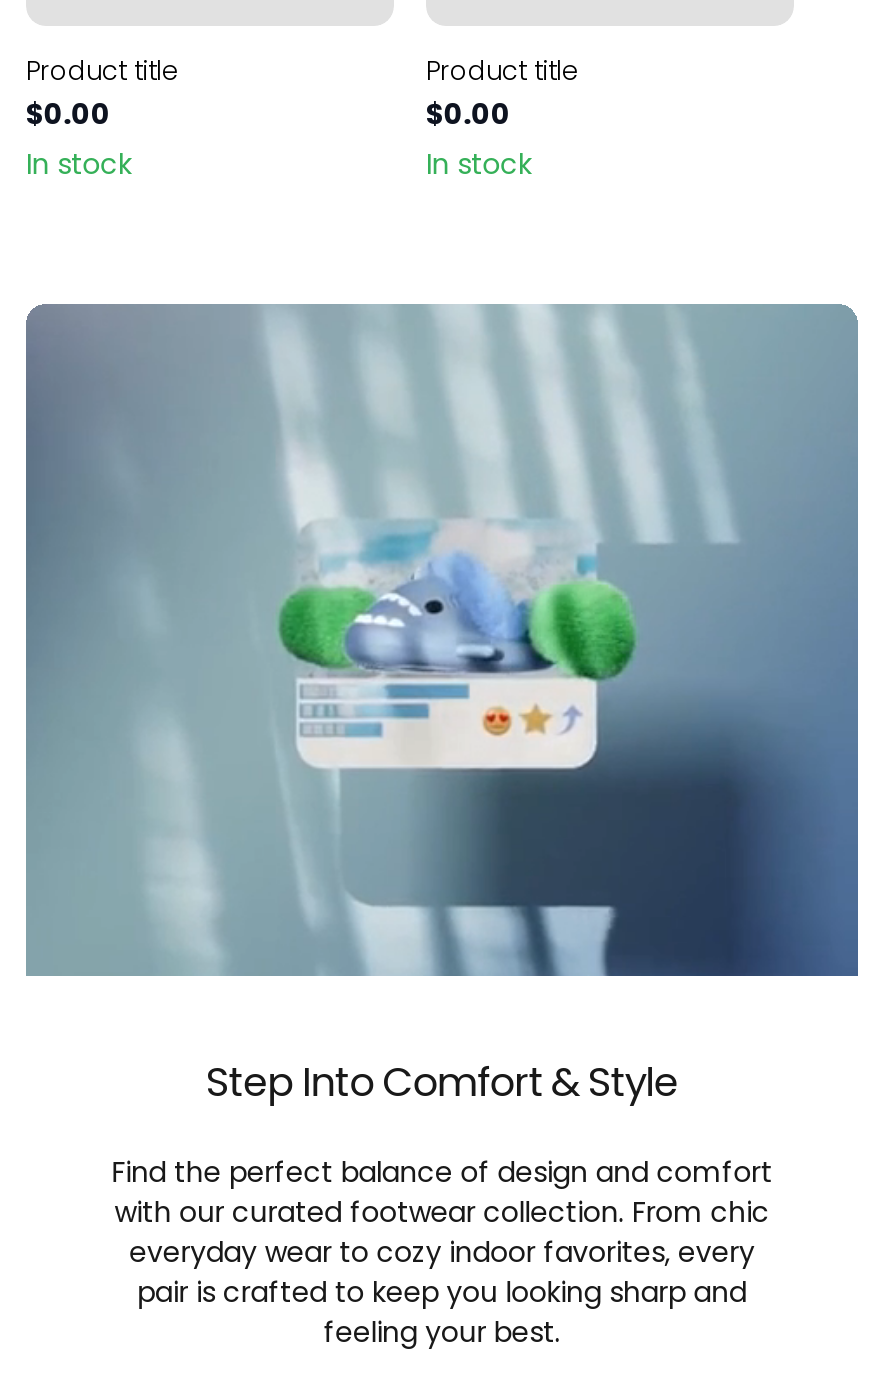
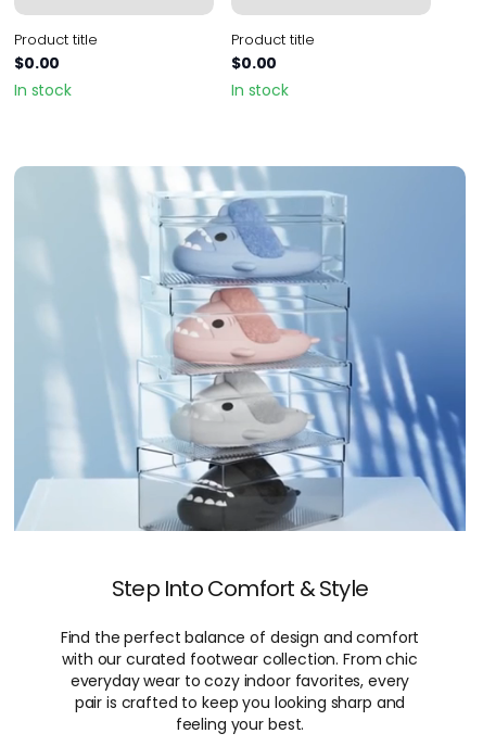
[26,302,858,978] [image] -> [14,166,466,532] [image]

